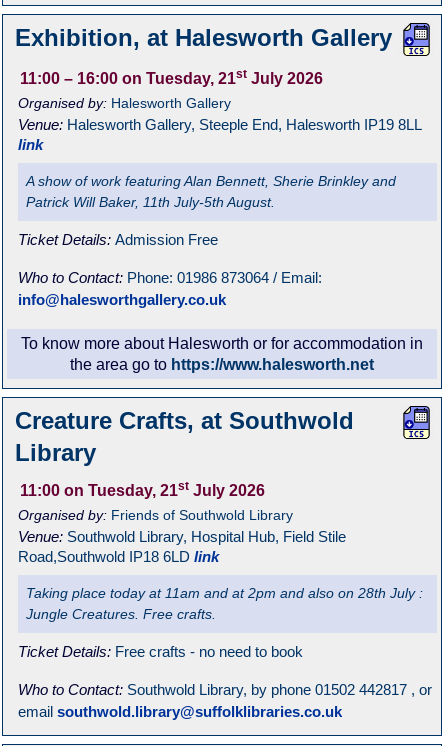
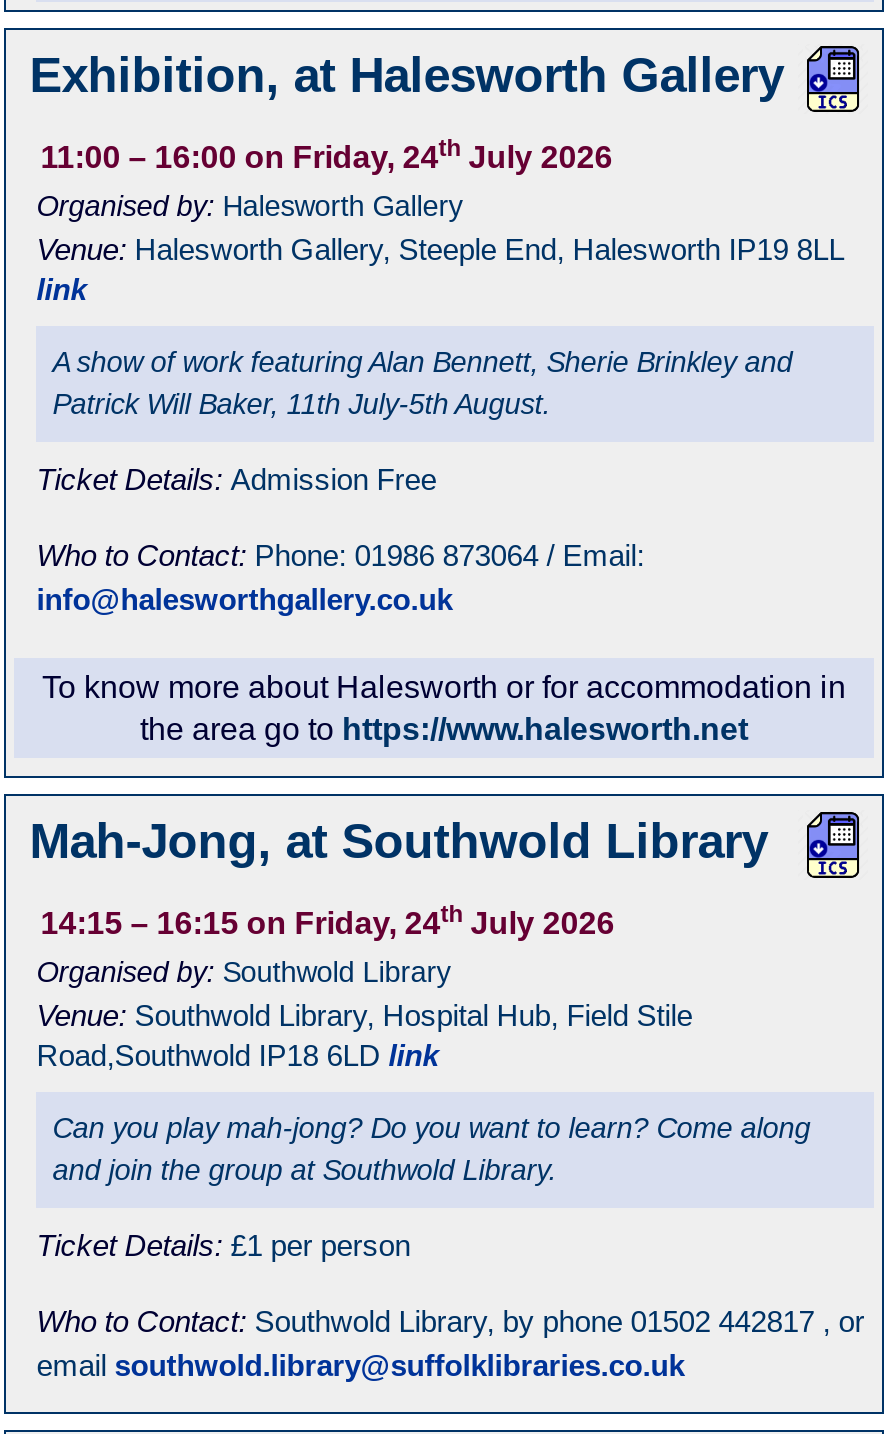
[20,67,323,87] 11:00 – 16:00 on Tuesday, 21st July 2026 -> [40,133,612,173] 11:00 – 16:00 on Friday, 24th July 2026
[15,407,354,466] Creature Crafts, at Southwold | Library -> [30,813,768,867] Mah-Jong, at Southwold Library
[18,479,293,523] 11:00 on Tuesday, 21 st July 2026 | Organised by: Friends of Southwold Library -> [36,899,614,987] 14:15 – 16:15 on Friday, 24th July 2026 | Organised by: Southwold Library
[26,585,423,622] Taking place today at 11am and at 2pm and also on 28th July : | Jungle Creatures. Free crafts. -> [52,1111,810,1185] Can you play mah-jong? Do you want to learn? Come along | and join the group at Southwold Library.
[18,643,303,660] Ticket Details: Free crafts - no need to book -> [36,1227,410,1261] Ticket Details: £1 per person

